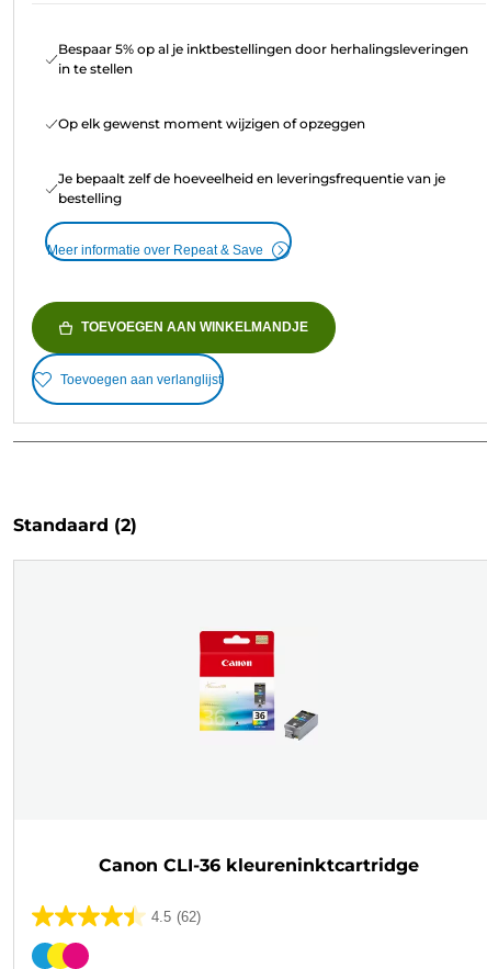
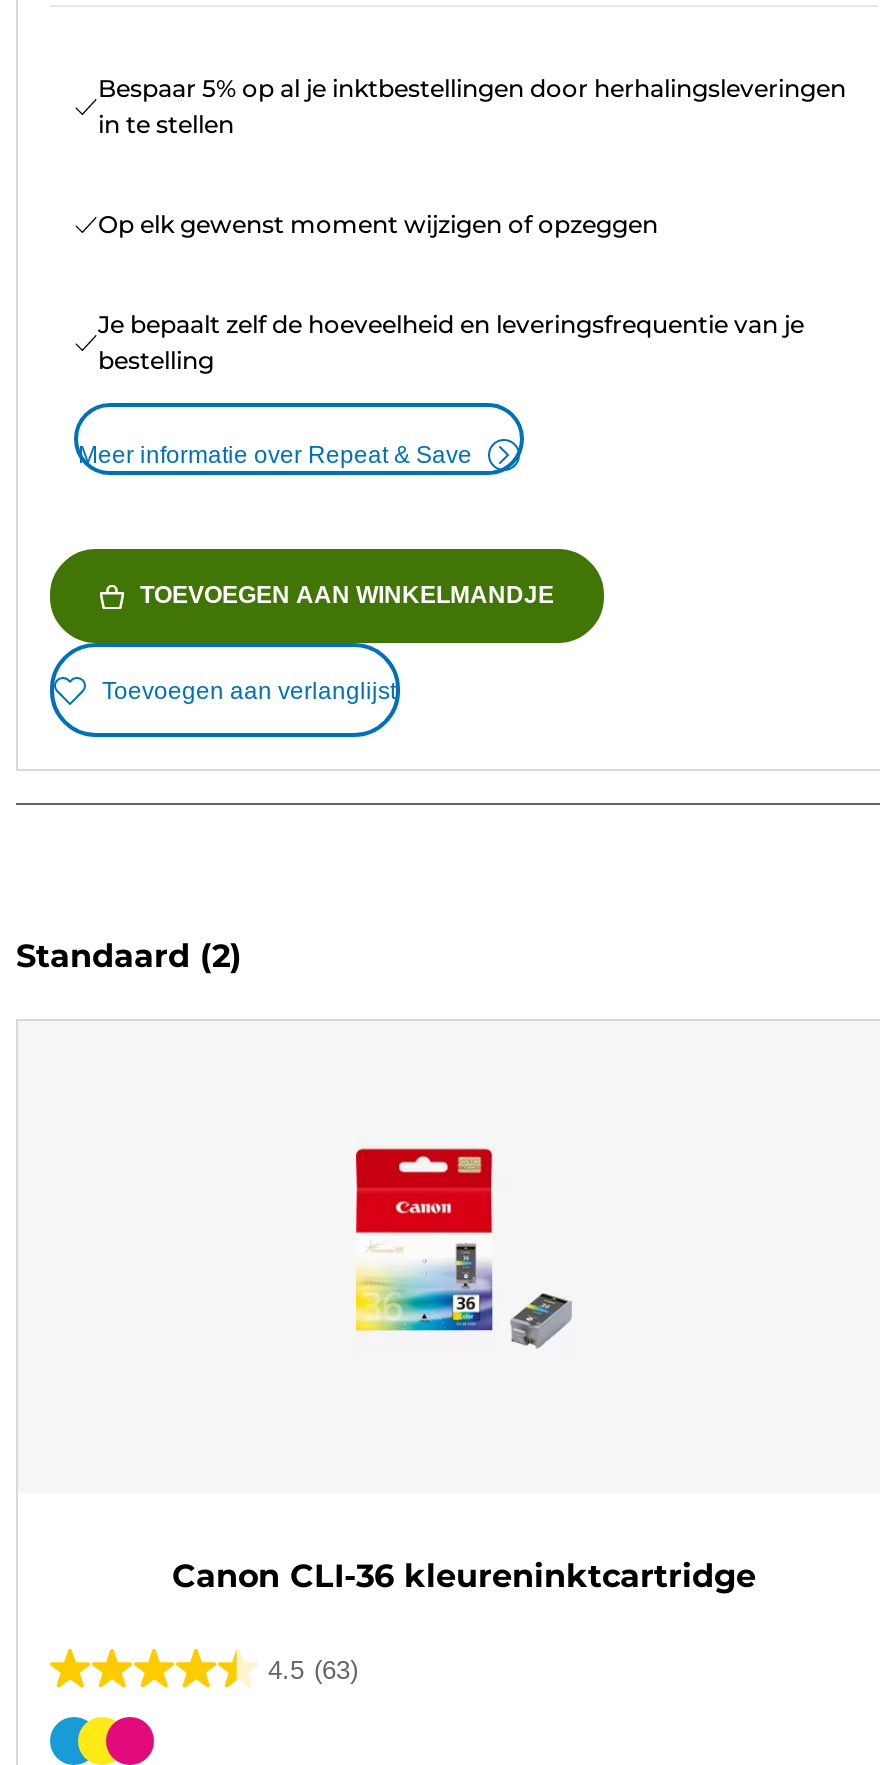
[151,909,201,925] 4.5 (62) -> [268,1655,358,1685] 4.5 (63)

